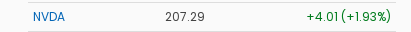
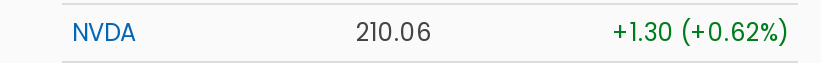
[165,8,205,25] 207.29 -> [360,16,436,50] 210.06
[306,8,391,25] +4.01 (+1.93%) -> [612,16,788,50] +1.30 (+0.62%)

